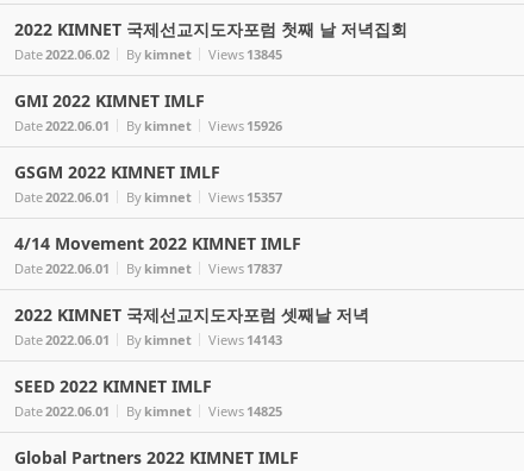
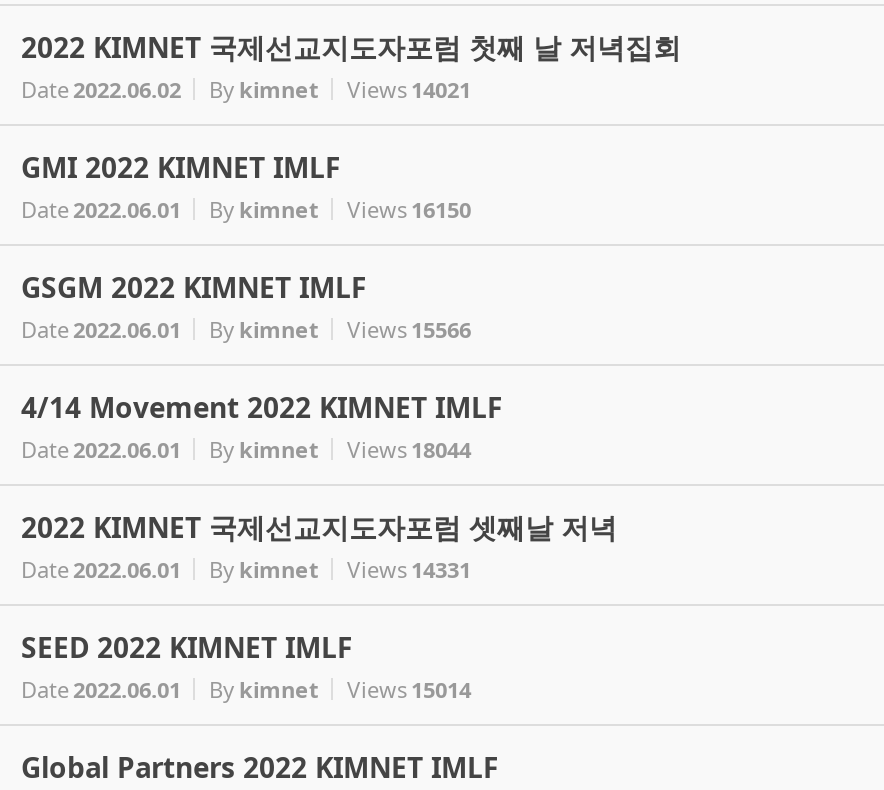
[14,45,282,63] Date 2022.06.02 By kimnet Views 13845 -> [21,74,471,104] Date 2022.06.02 By kimnet Views 14021
[14,117,282,134] Date 2022.06.01 By kimnet Views 15926 -> [21,194,471,224] Date 2022.06.01 By kimnet Views 16150
[14,188,282,206] Date 2022.06.01 By kimnet Views 15357 -> [21,314,471,344] Date 2022.06.01 By kimnet Views 15566
[14,259,282,277] Date 2022.06.01 By kimnet Views 17837 -> [21,434,471,464] Date 2022.06.01 By kimnet Views 18044
[14,331,282,348] Date 2022.06.01 By kimnet Views 14143 -> [21,554,471,584] Date 2022.06.01 By kimnet Views 14331
[14,402,282,420] Date 2022.06.01 By kimnet Views 14825 -> [21,674,471,704] Date 2022.06.01 By kimnet Views 15014

